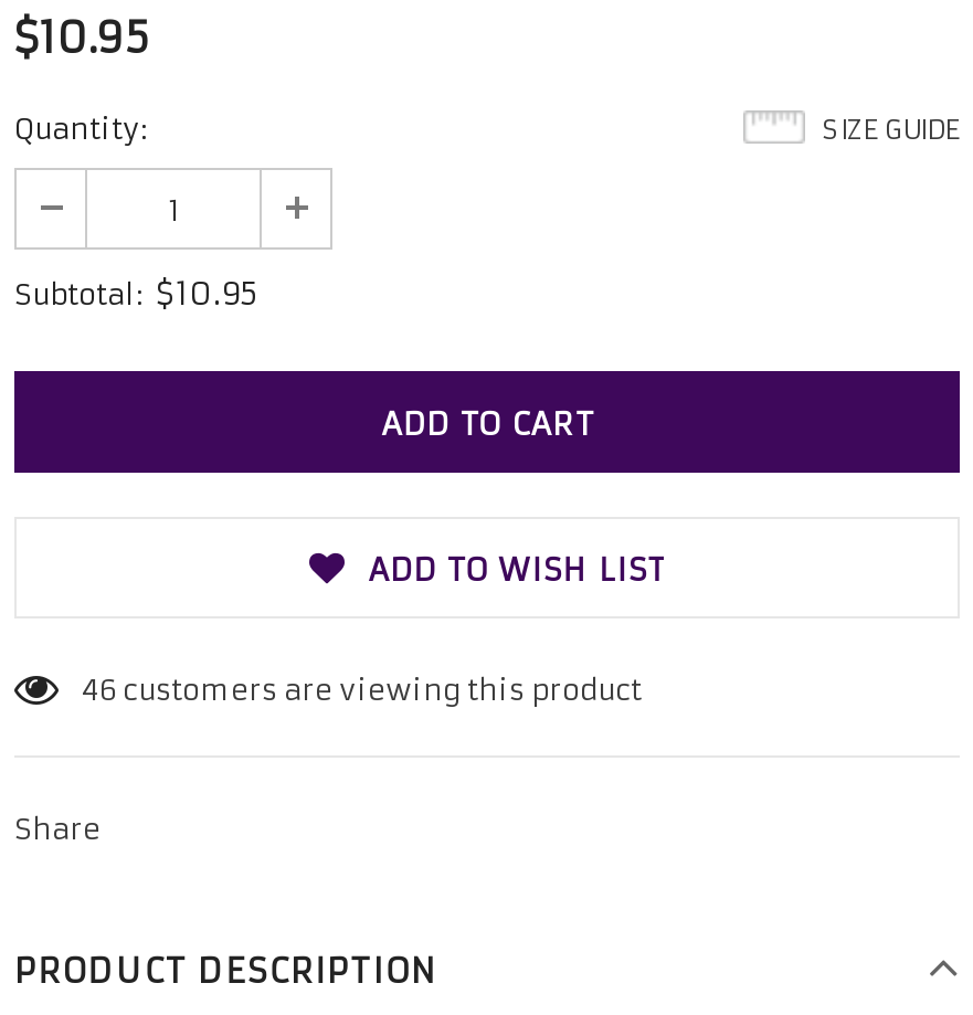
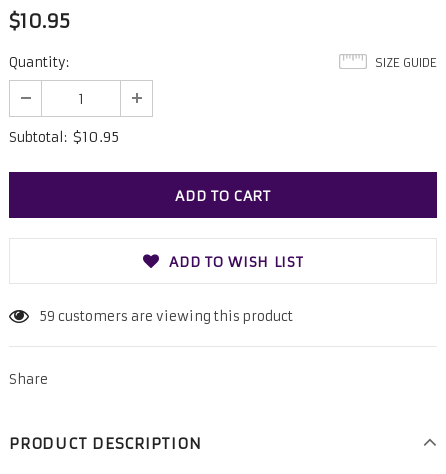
[81,672,642,709] 46 customers are viewing this product -> [39,308,293,325] 59 customers are viewing this product

